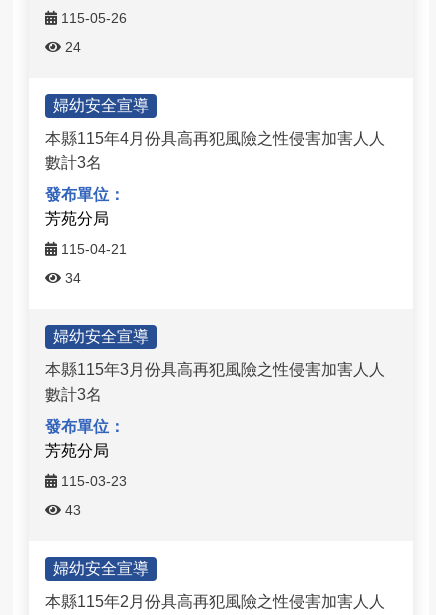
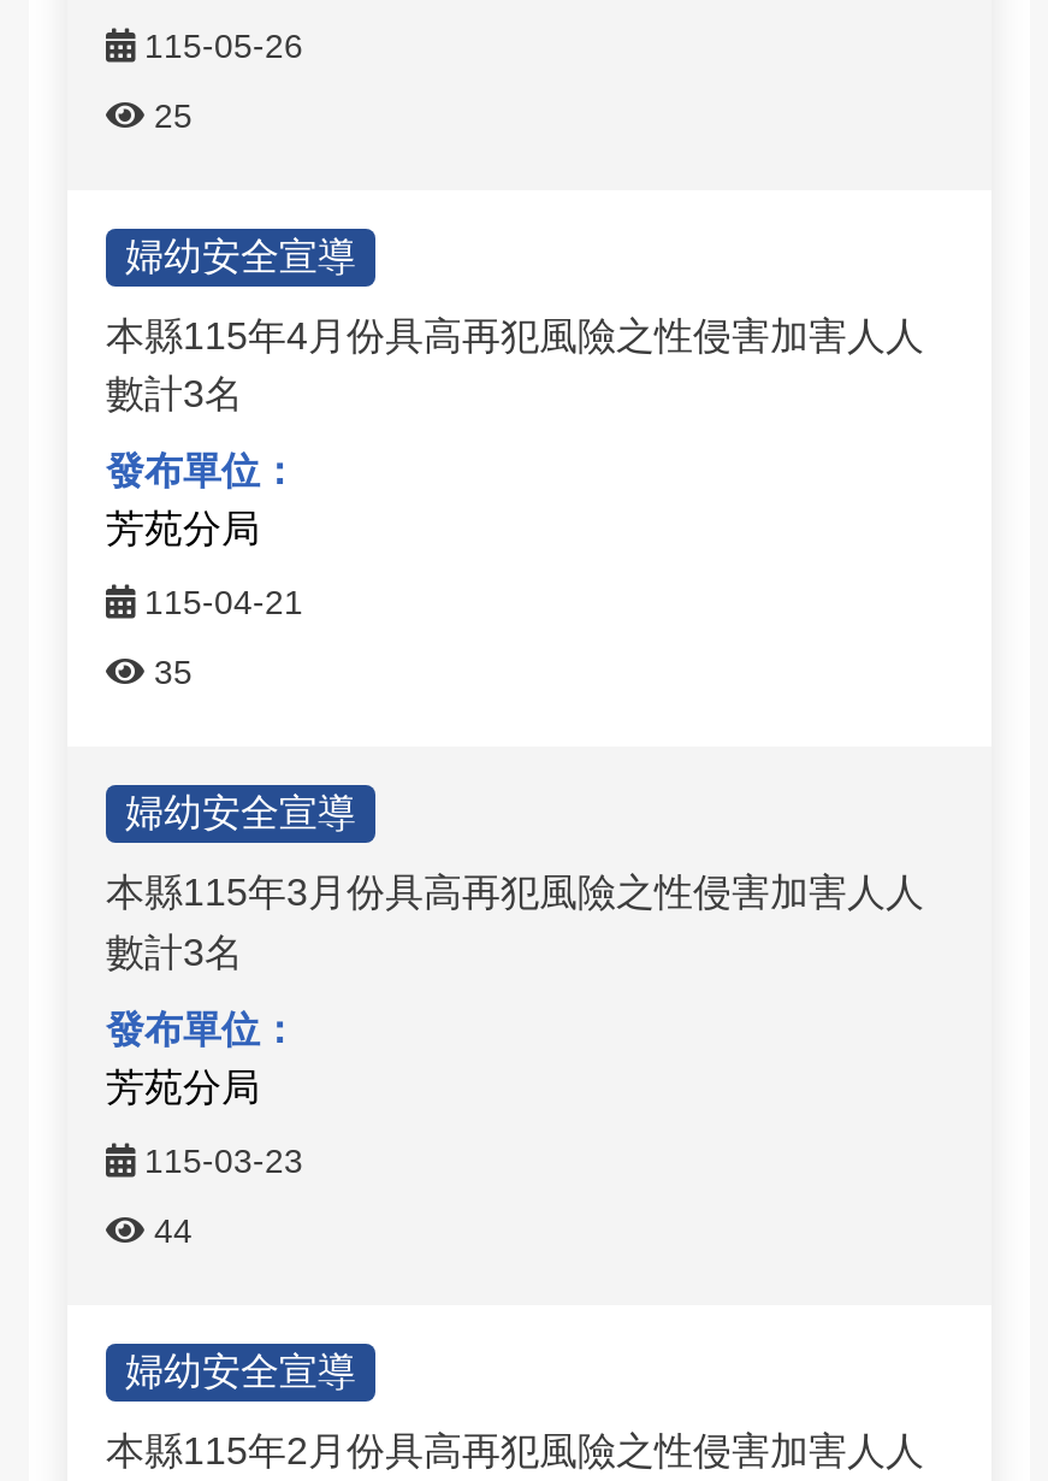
[65,39,81,55] 24 -> [154,95,193,134] 25
[65,270,81,286] 34 -> [154,653,193,691] 35
[65,502,81,518] 43 -> [154,1211,193,1249] 44

